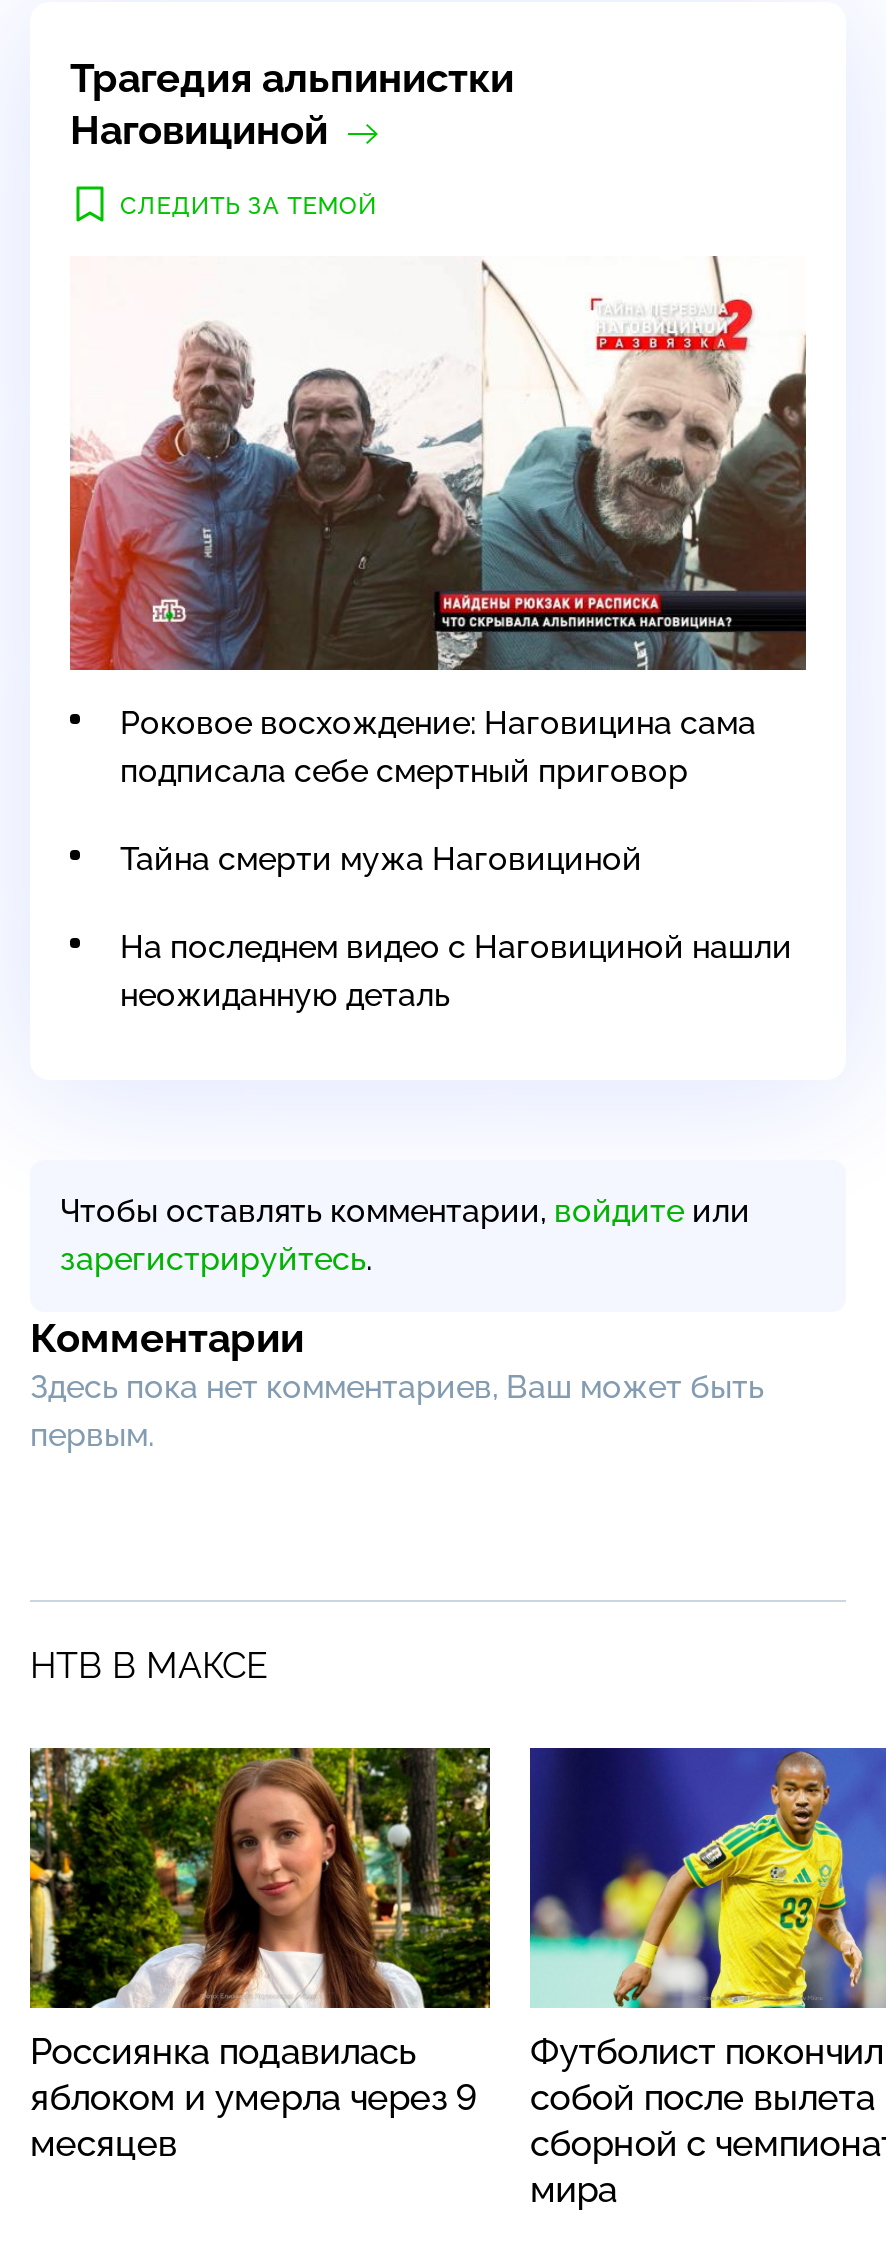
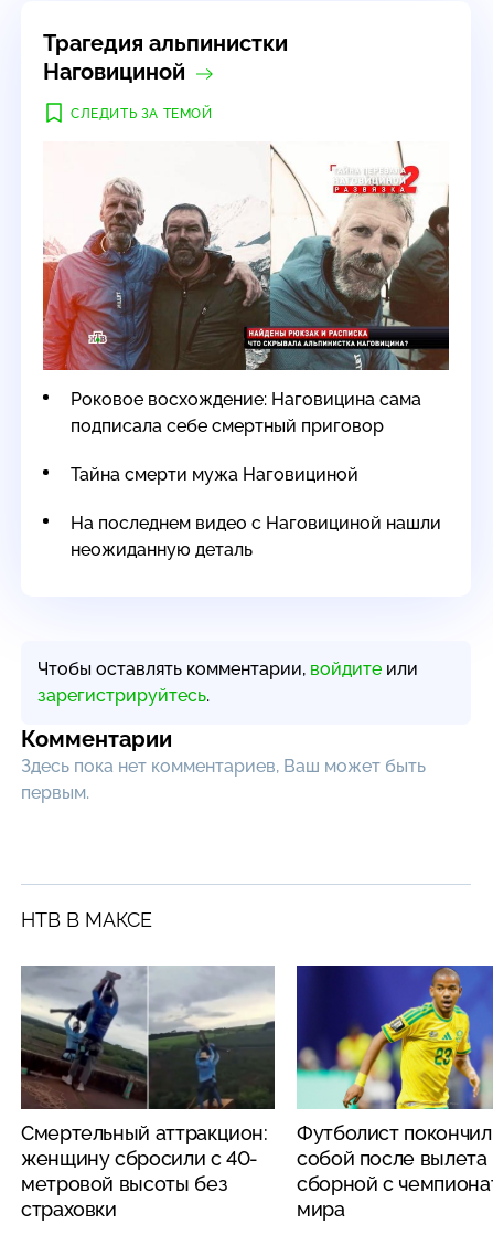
[28,1746,492,2164] [image] | Россиянка подавилась | яблоком и умерла через 9 | месяцев -> [20,964,275,1221] [image] | Смертельный аттракцион: | женщину сбросили с 40- | метровой высоты без | страховки

